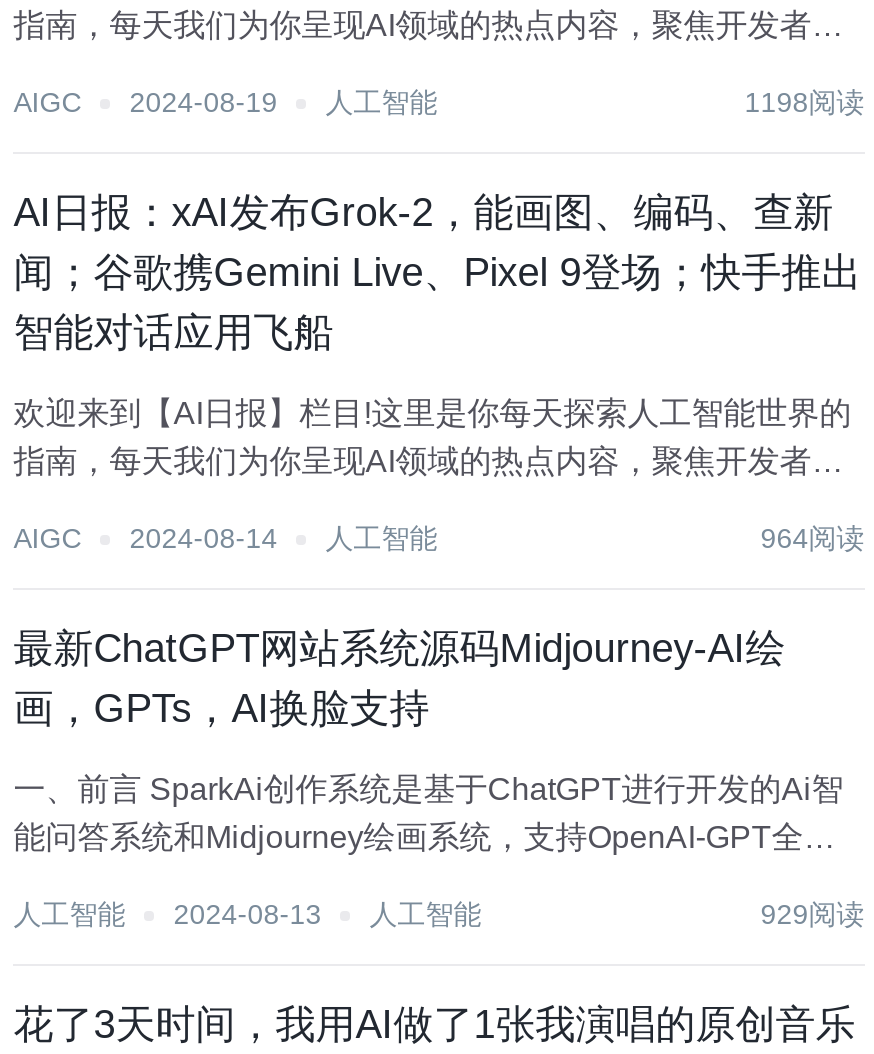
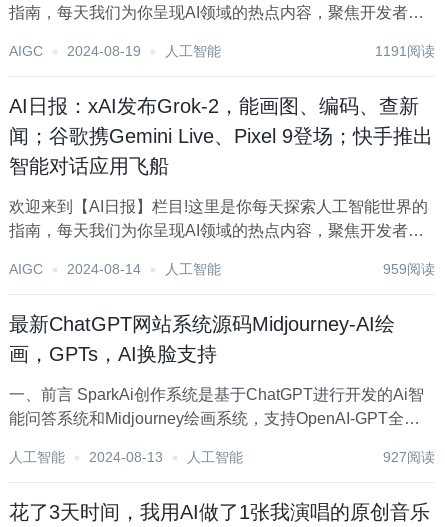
[745,86,865,118] 1198阅读 -> [375,43,435,59] 1191阅读
[761,522,865,554] 964阅读 -> [383,261,435,277] 959阅读
[761,898,865,930] 929阅读 -> [383,449,435,465] 927阅读

